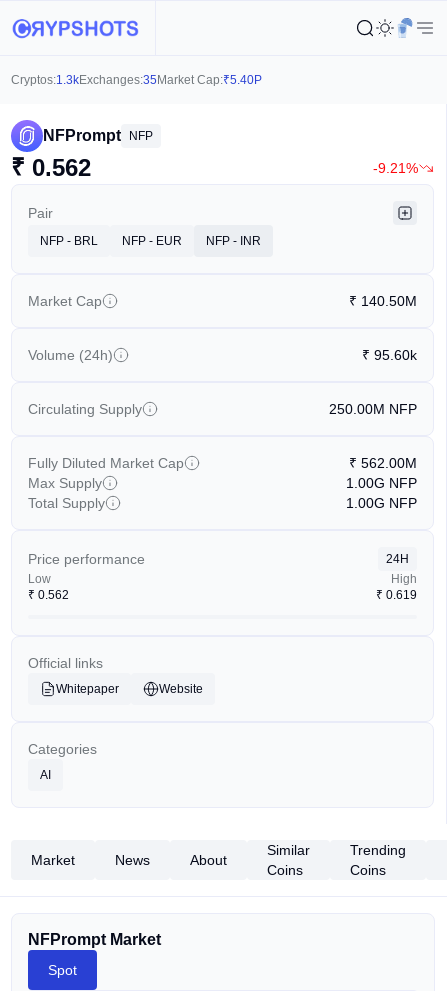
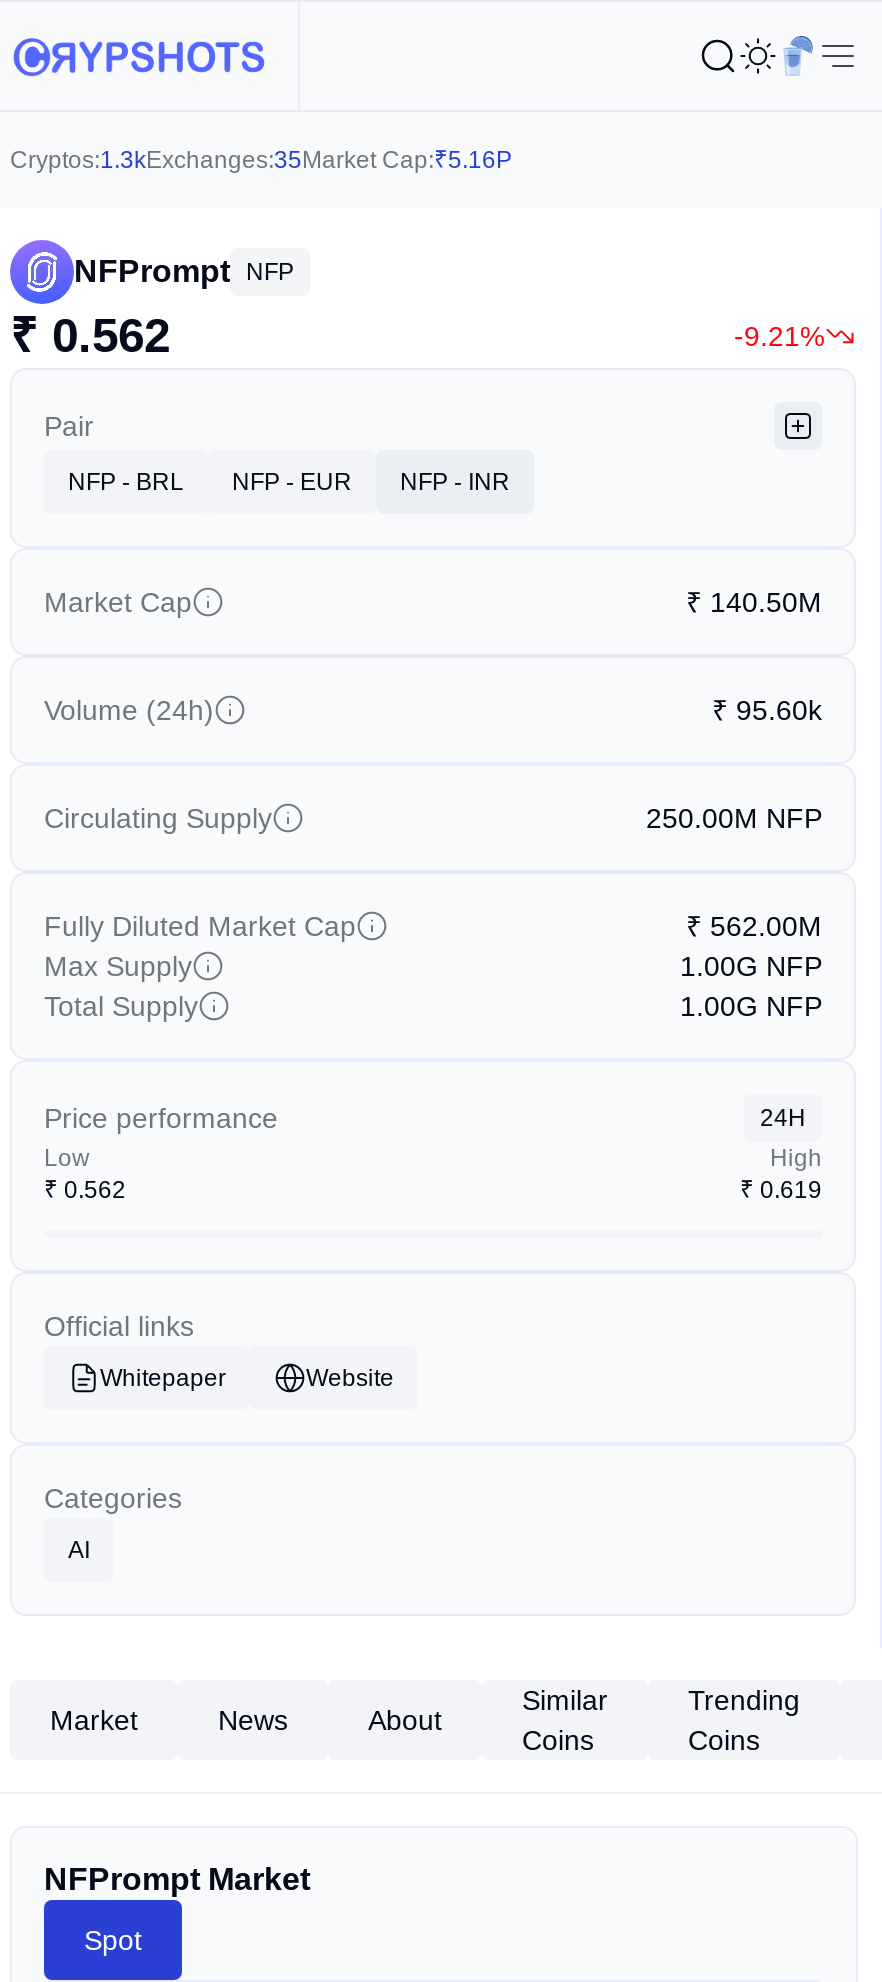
[11,73,262,87] Cryptos:1.3kExchanges:35Market Cap:₹5.40P -> [10,146,512,174] Cryptos:1.3kExchanges:35Market Cap:₹5.16P

